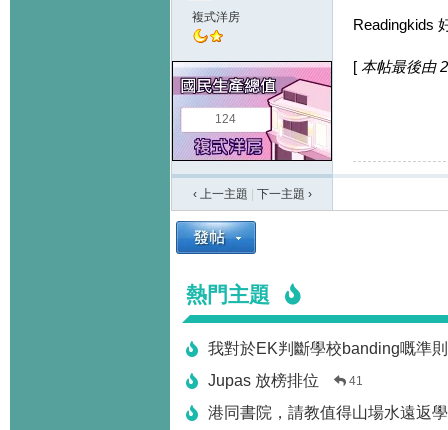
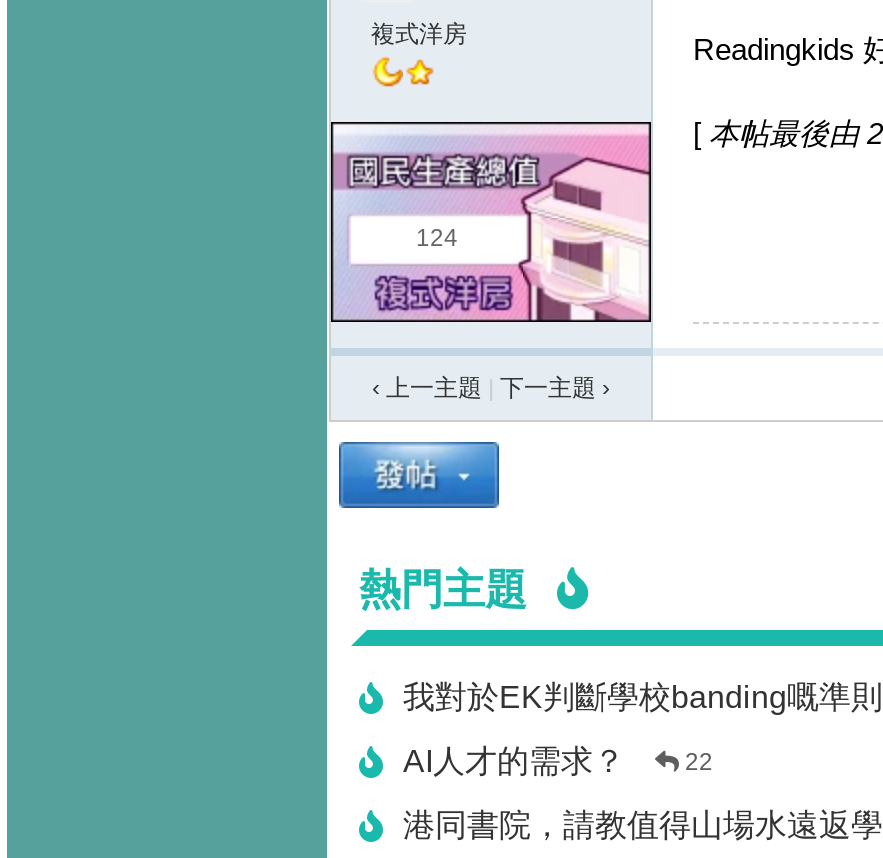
[208,372,363,389] Jupas 放榜排位 | 41 -> [403,744,713,778] AI人才的需求？ | 22

